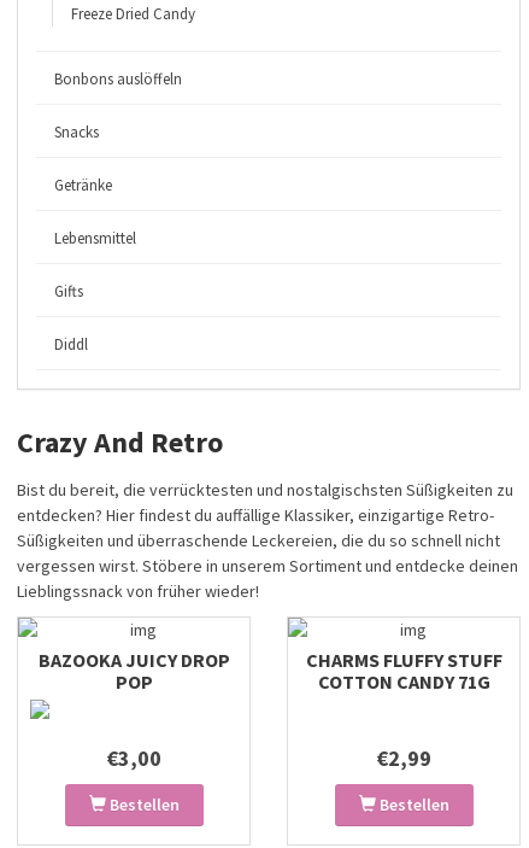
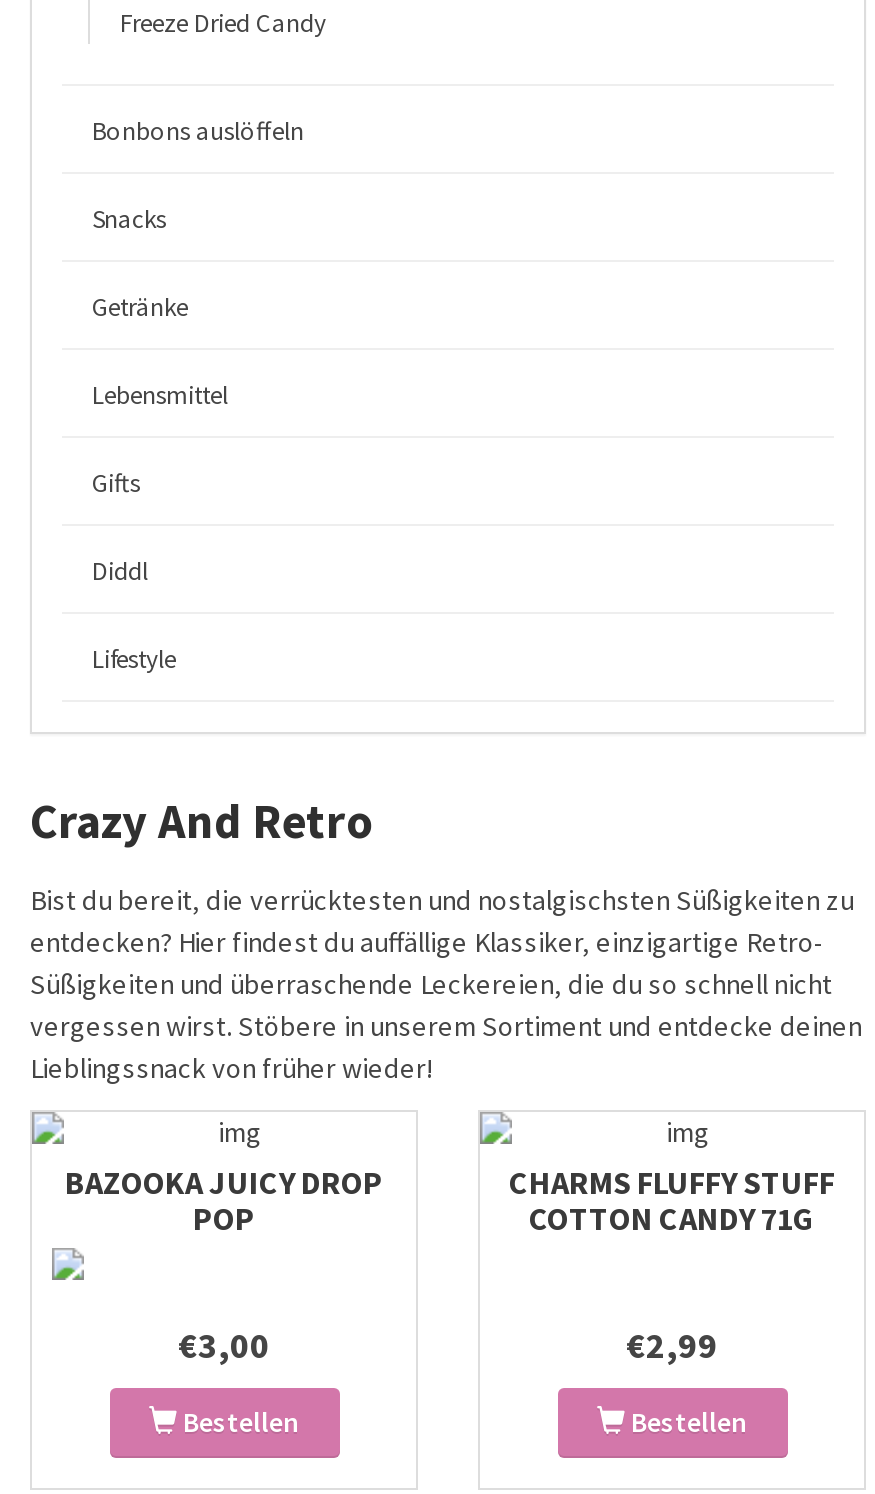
none -> [92,642,176,676] Lifestyle

